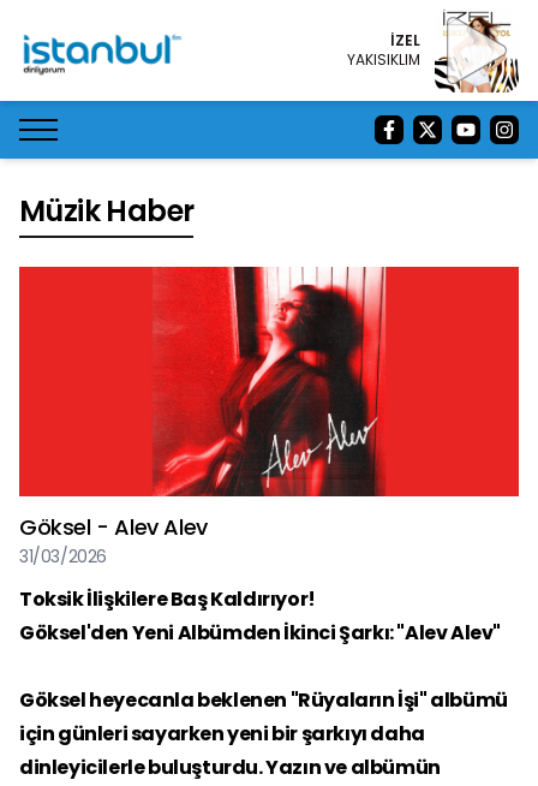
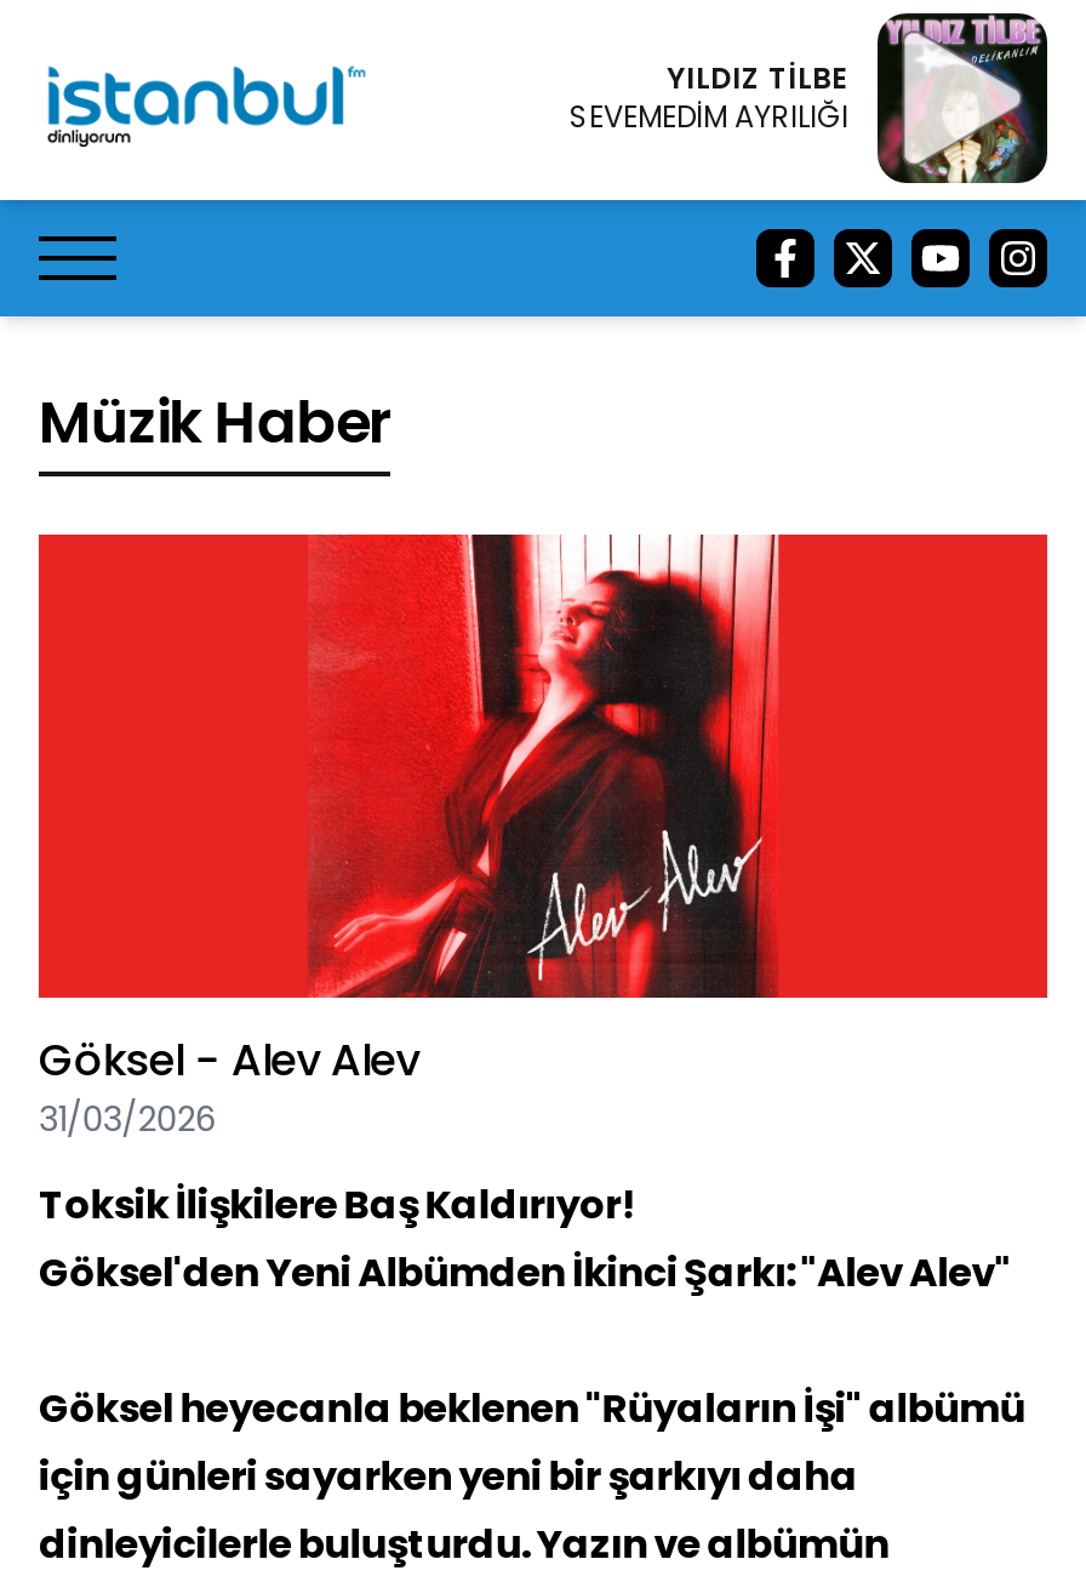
[347,8,519,94] [image] | İZEL | YAKISIKLIM -> [570,11,1050,185] [image] | YILDIZ TİLBE | SEVEMEDİM AYRILIĞI

